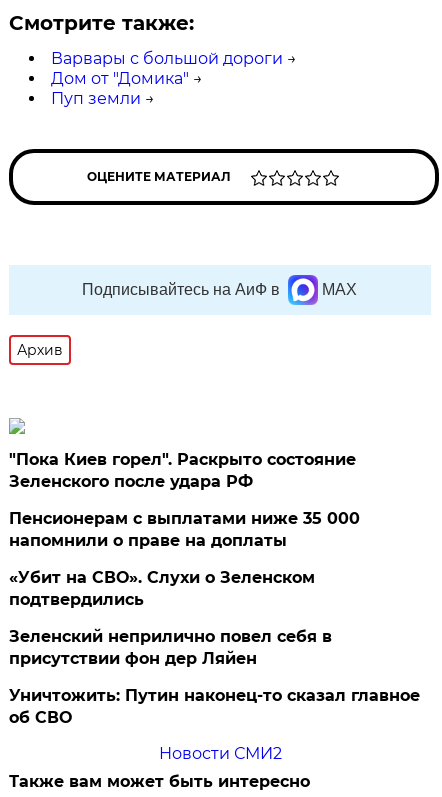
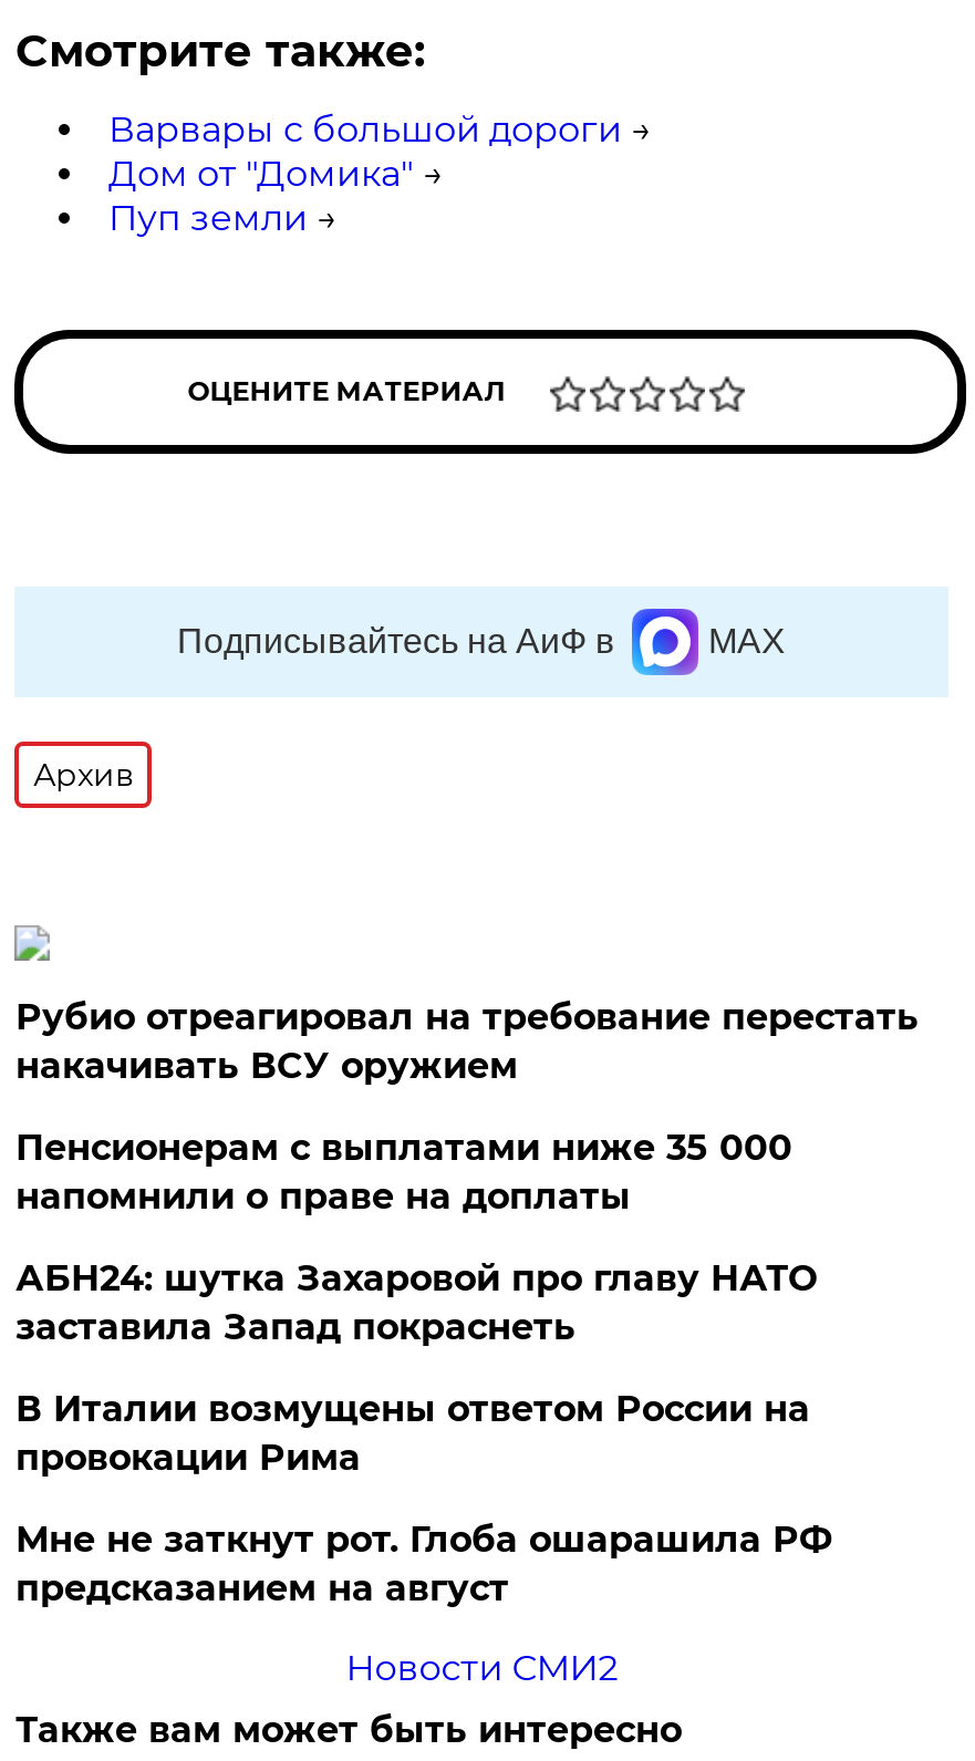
[9,450,356,491] "Пока Киев горел". Раскрыто состояние | Зеленского после удара РФ -> [15,996,918,1087] Рубио отреагировал на требование перестать | накачивать ВСУ оружием
[9,568,315,609] «Убит на СВО». Слухи о Зеленском | подтвердились -> [15,1257,817,1348] АБН24: шутка Захаровой про главу НАТО | заставила Запад покраснеть
[9,627,332,668] Зеленский неприлично повел cебя в | присутствии фон дер Ляйен -> [15,1388,810,1479] В Италии возмущены ответом России на | провокации Рима
[9,686,420,727] Уничтожить: Путин наконец-то сказал главное | об СВО -> [15,1519,832,1609] Мне не заткнут рот. Глоба ошарашила РФ | предсказанием на август

